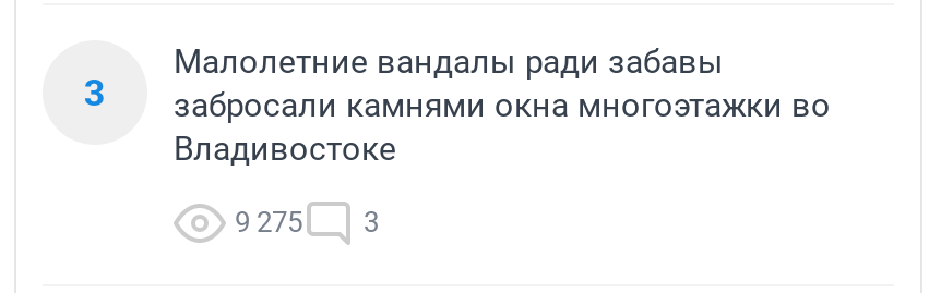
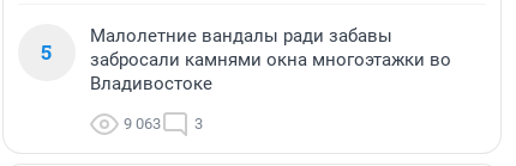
[84,67,831,126] 3 забросали камнями окна многоэтажки во -> [41,39,451,71] 5 забросали камнями окна многоэтажки во
[235,207,379,239] 9 275 3 -> [124,115,203,133] 9 063 3

